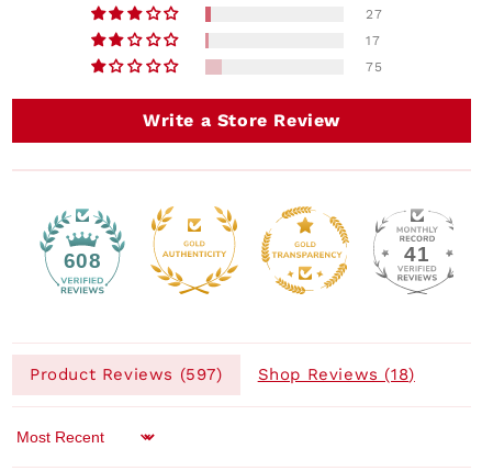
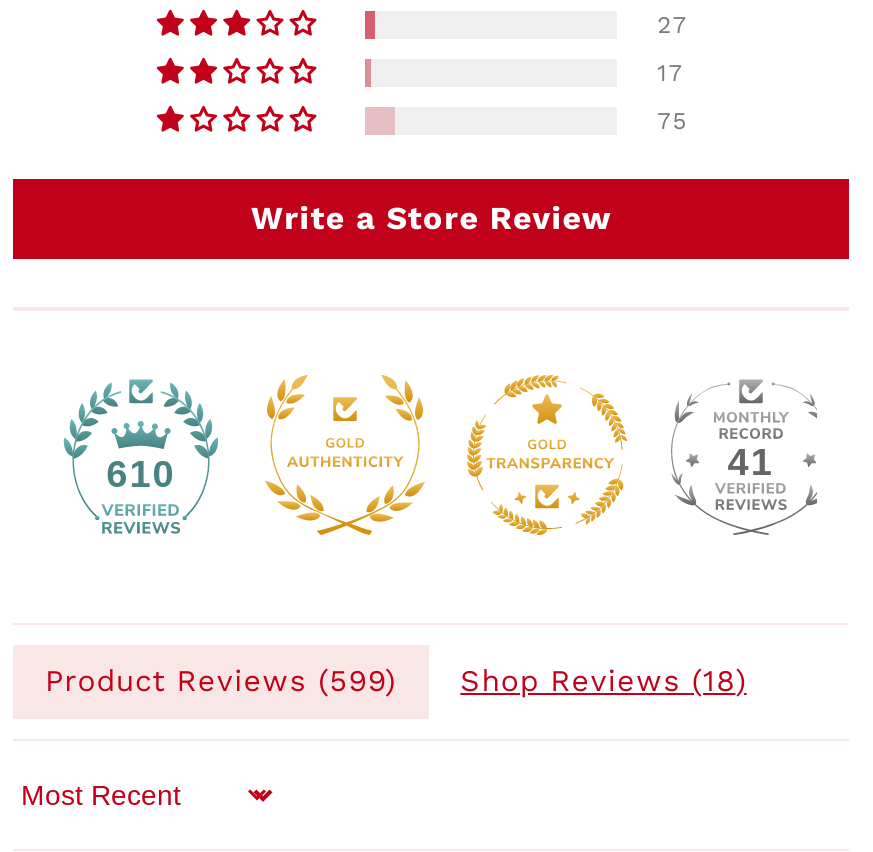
[63,250,101,273] 608 -> [106,454,176,496] 610
[30,365,222,385] Product Reviews (597) -> [45,664,396,700] Product Reviews (599)

